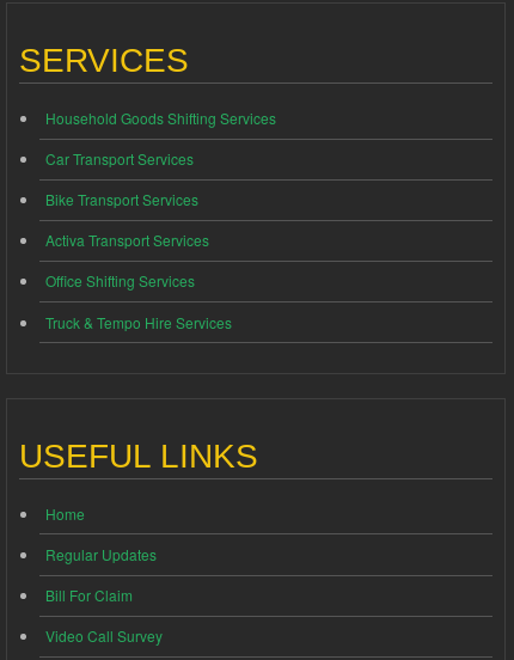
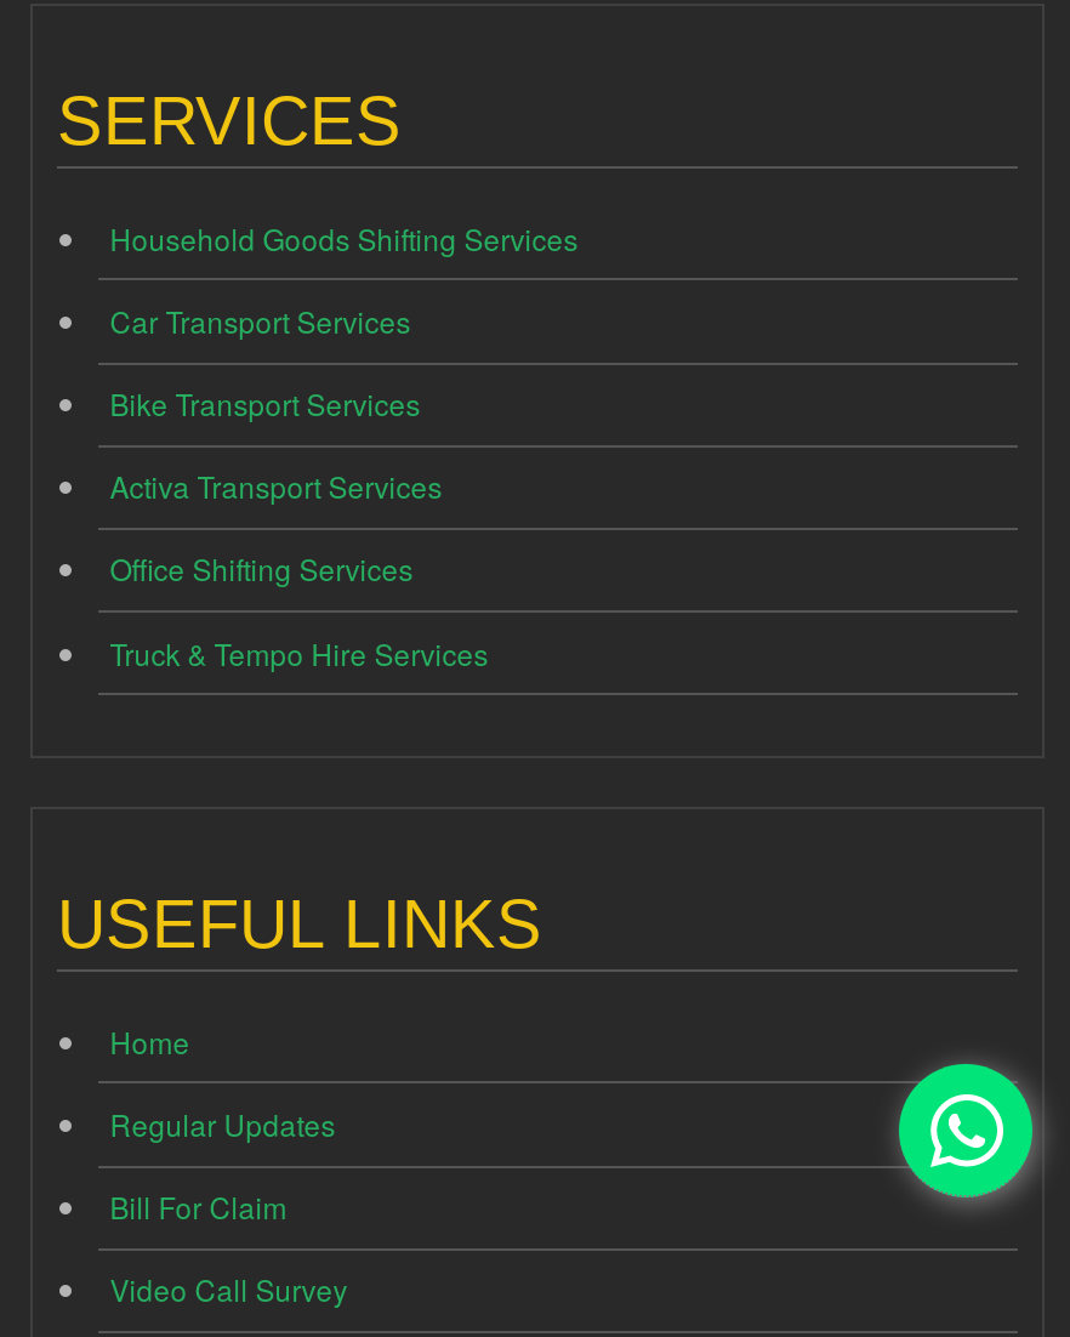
none -> [892,1057,1045,1212] [image]

